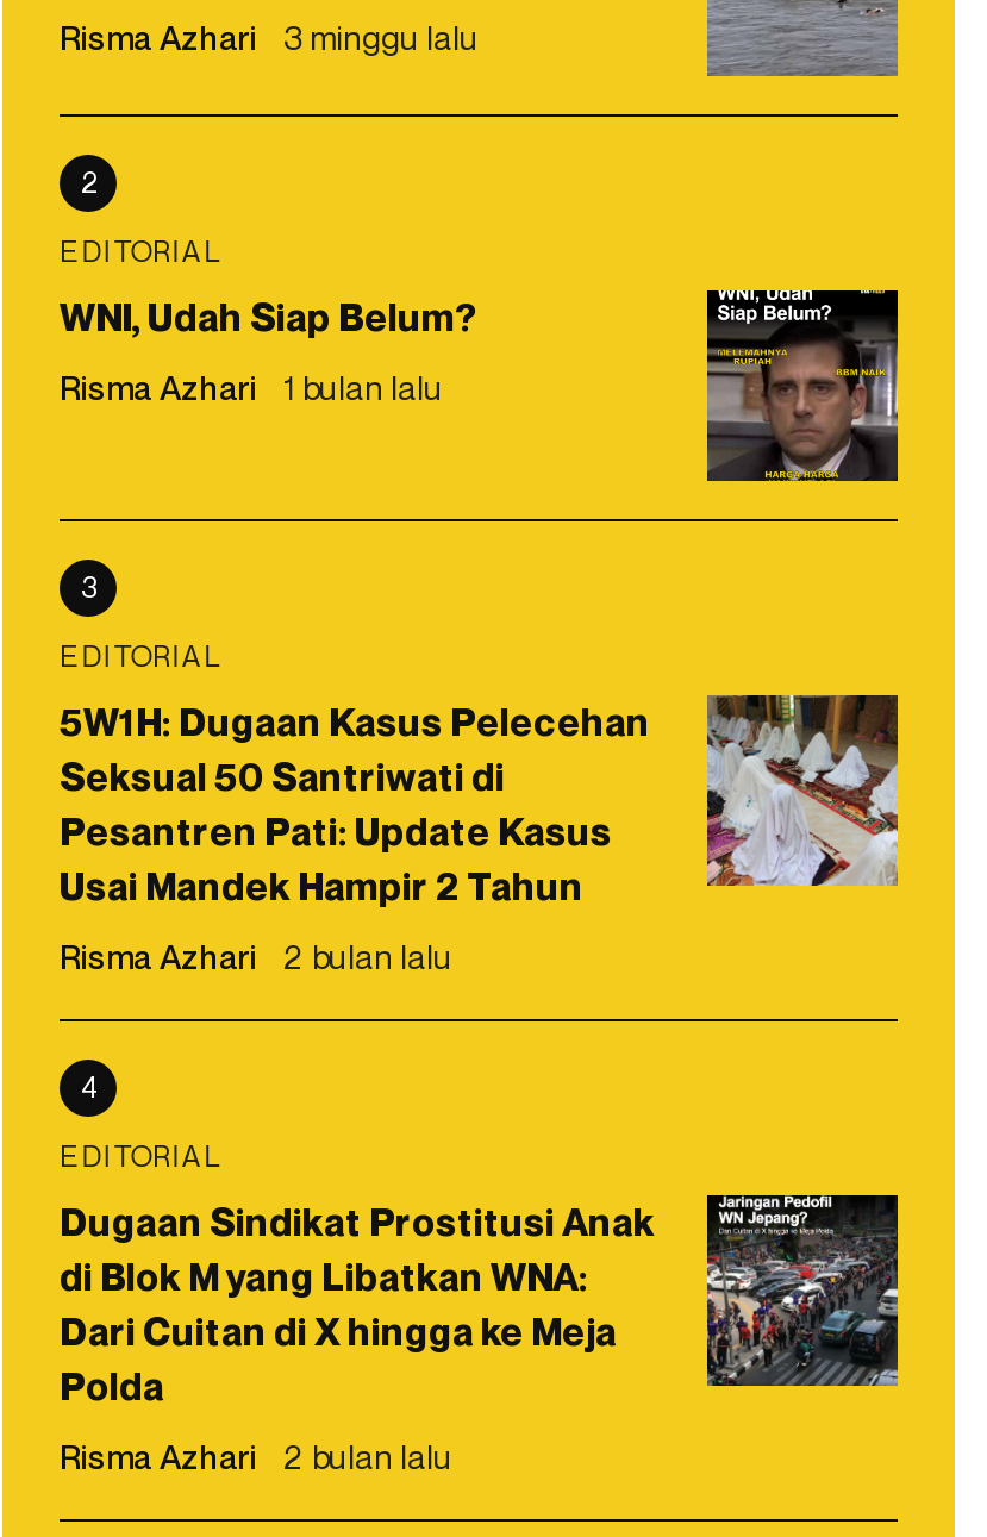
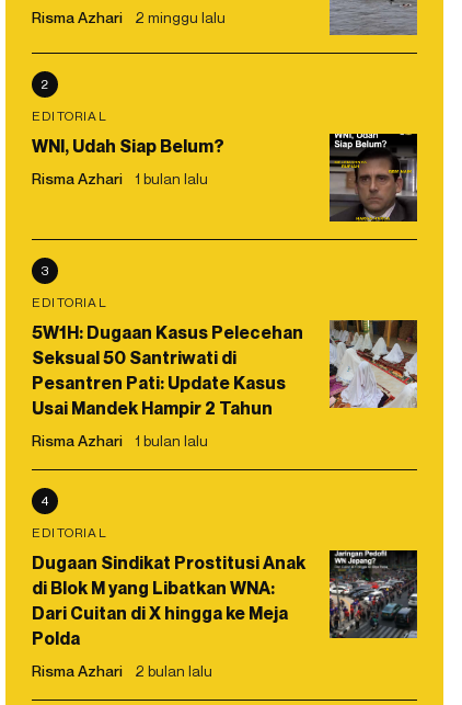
[60,17,479,57] Risma Azhari 3 minggu lalu -> [32,8,226,26] Risma Azhari 2 minggu lalu
[60,936,452,976] Risma Azhari 2 bulan lalu -> [32,431,208,450] Risma Azhari 1 bulan lalu

